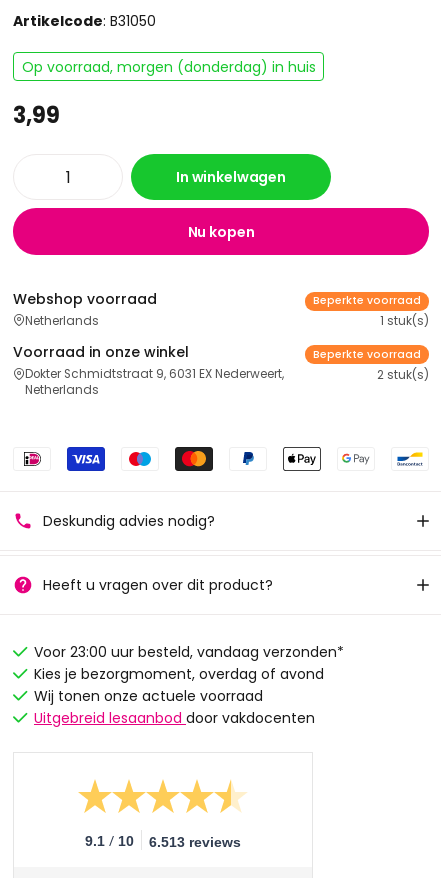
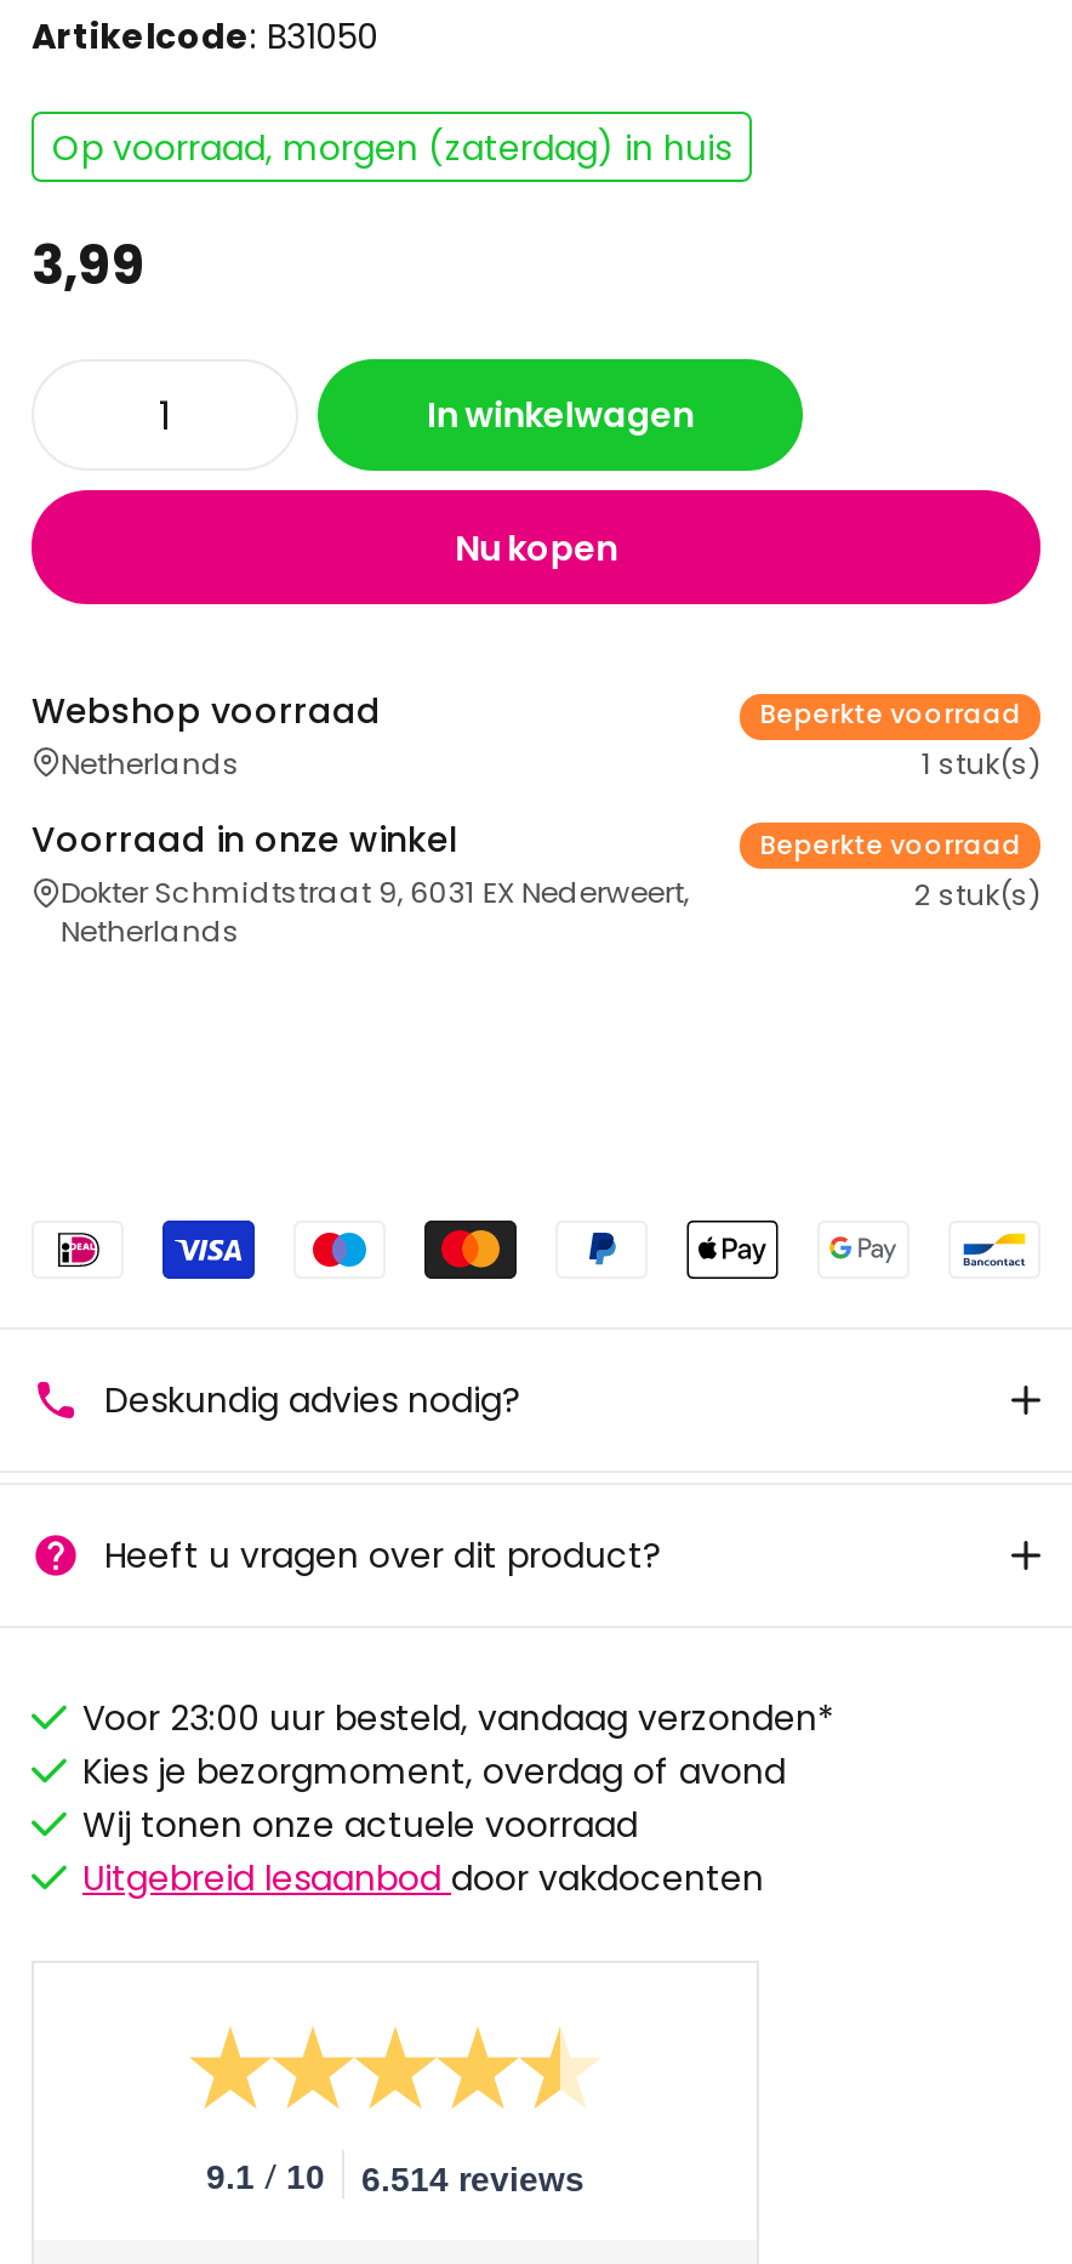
[21,57,315,77] Op voorraad, morgen (donderdag) in huis -> [52,124,731,172] Op voorraad, morgen (zaterdag) in huis
[85,831,241,850] 9.1 / 10 6.513 reviews -> [206,2152,585,2198] 9.1 / 10 6.514 reviews

